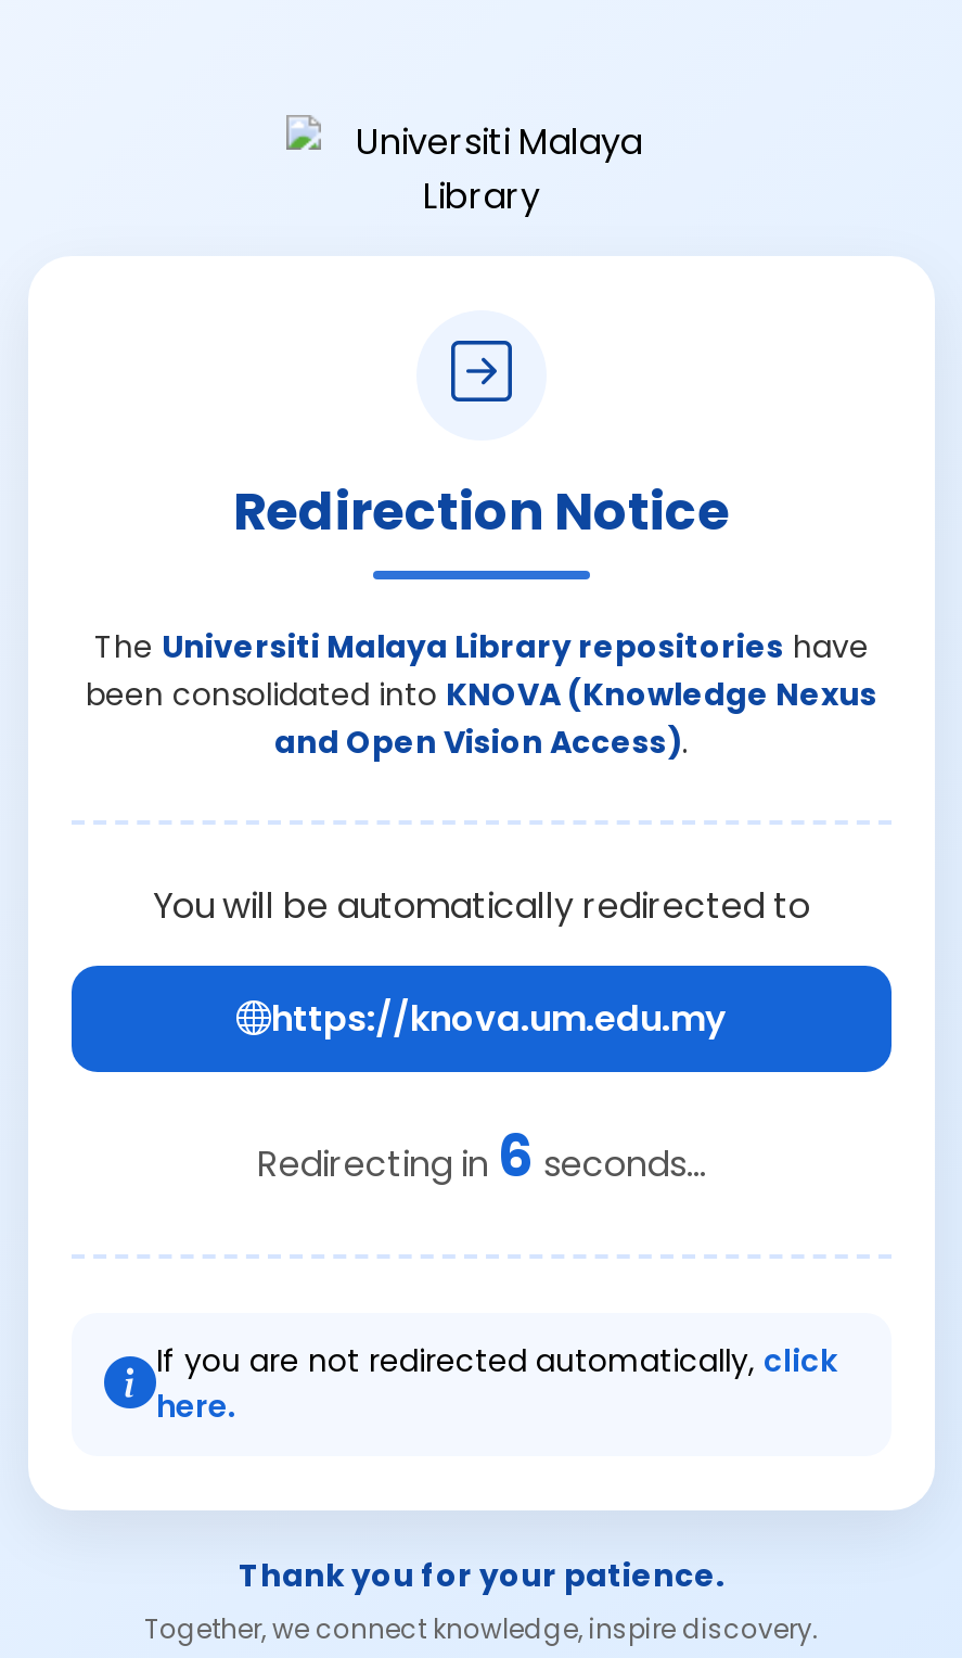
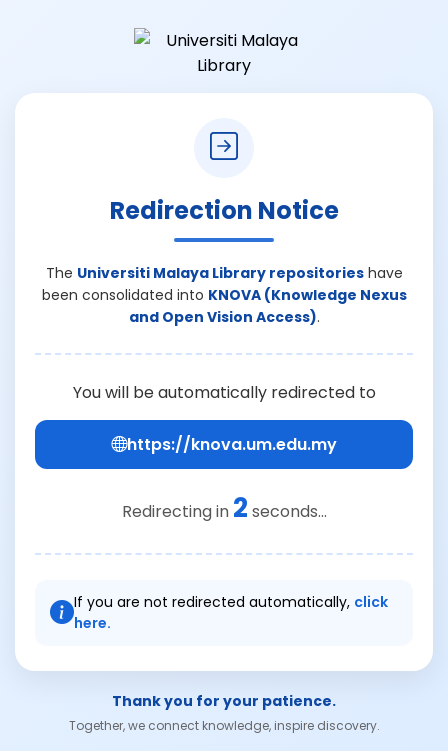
[257,1117,706,1195] Redirecting in 6 seconds... -> [121,489,326,525] Redirecting in 2 seconds...

